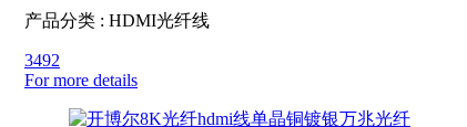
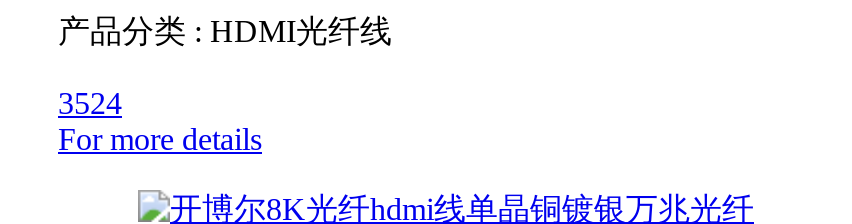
[24,51,60,69] 3492 -> [58,86,122,120] 3524

